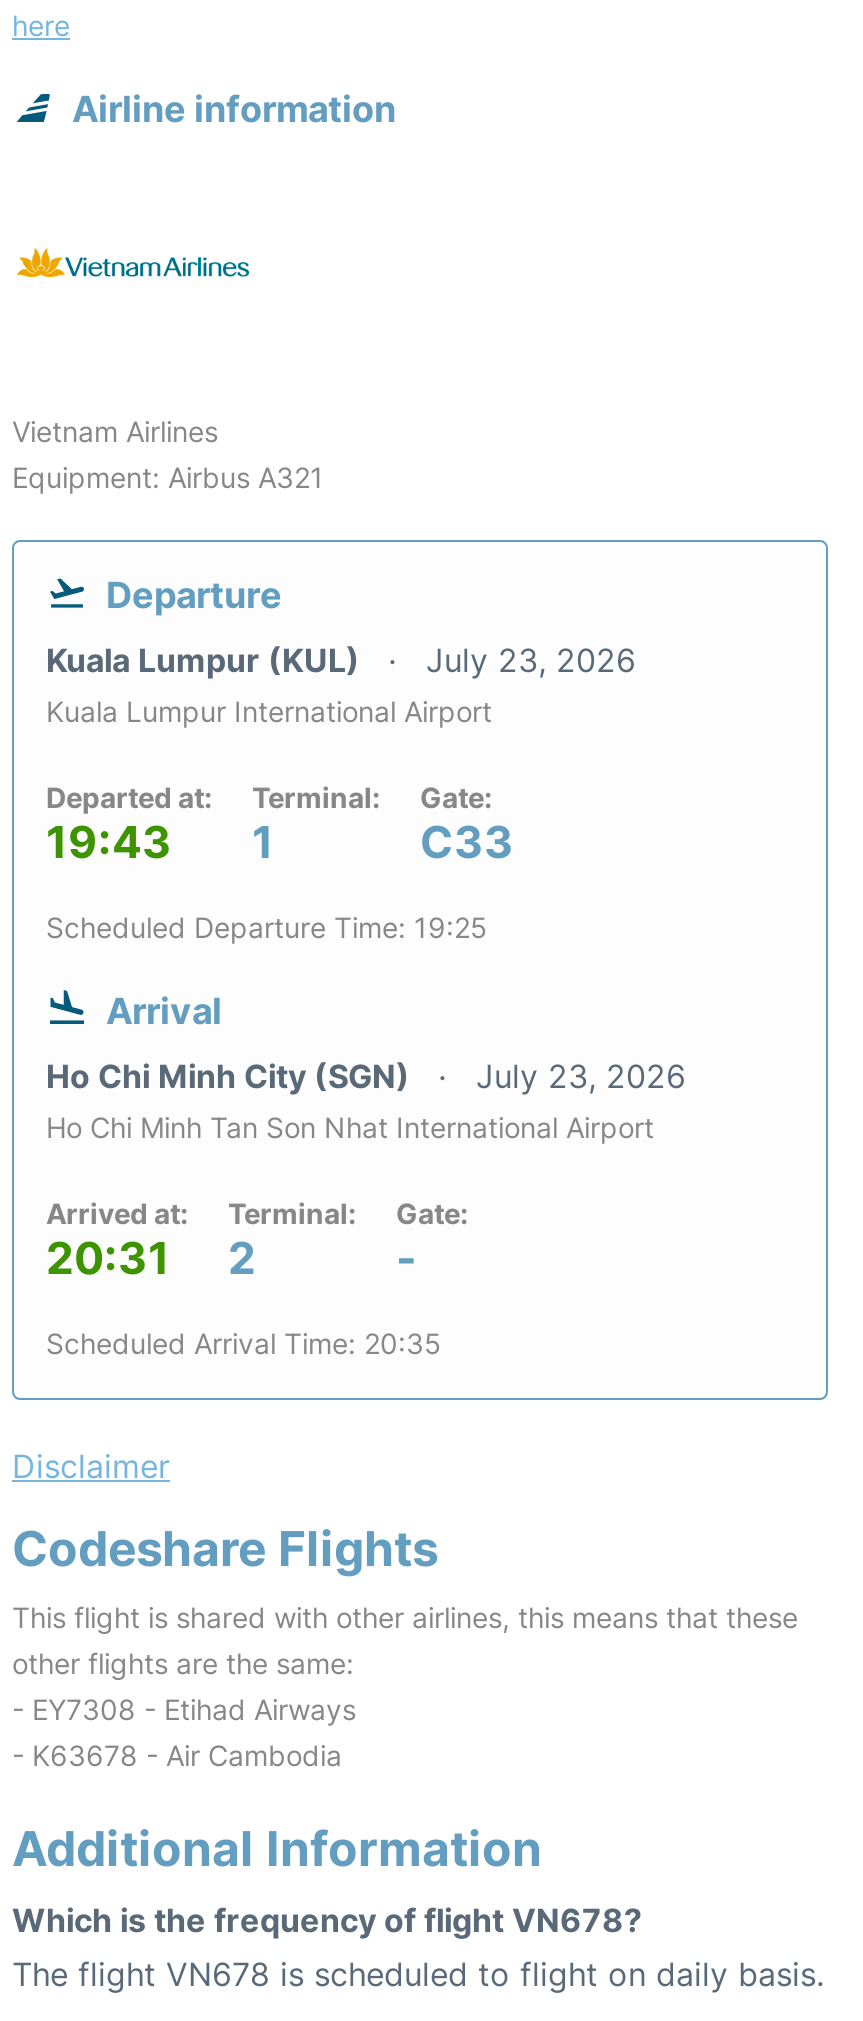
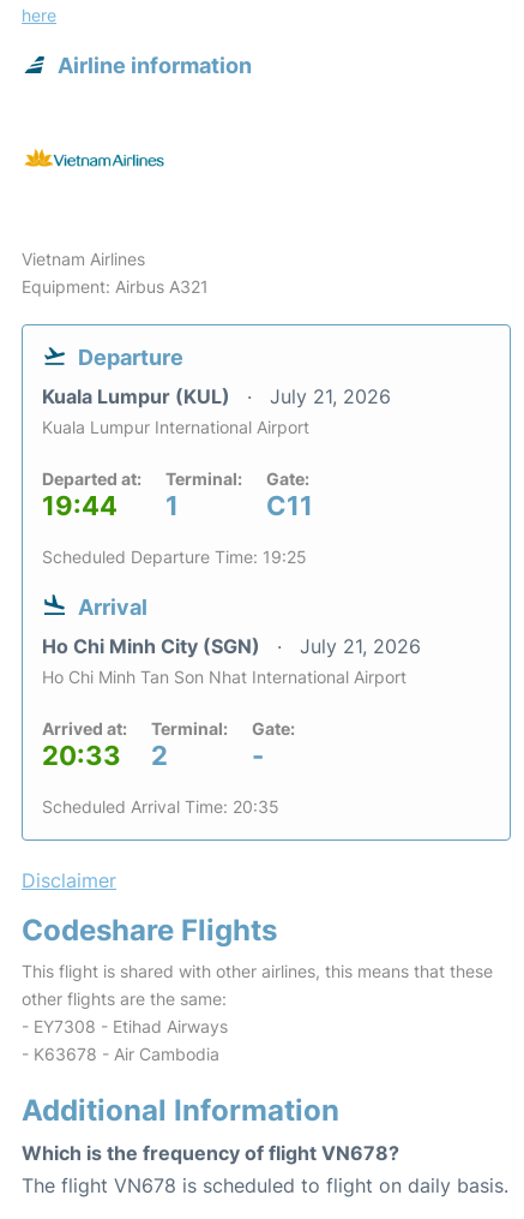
[46,641,636,681] Kuala Lumpur (KUL) July 23, 2026 -> [42,385,391,409] Kuala Lumpur (KUL) July 21, 2026
[46,817,274,869] 19:43 1 -> [42,491,179,522] 19:44 1
[420,817,514,869] C33 -> [266,491,313,522] C11
[46,1057,686,1097] Ho Chi Minh City (SGN) July 23, 2026 -> [42,635,421,659] Ho Chi Minh City (SGN) July 21, 2026
[46,1233,256,1285] 20:31 2 -> [42,740,168,772] 20:33 2

